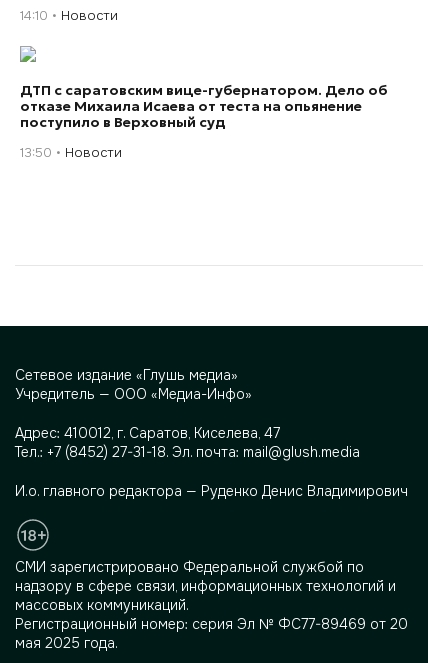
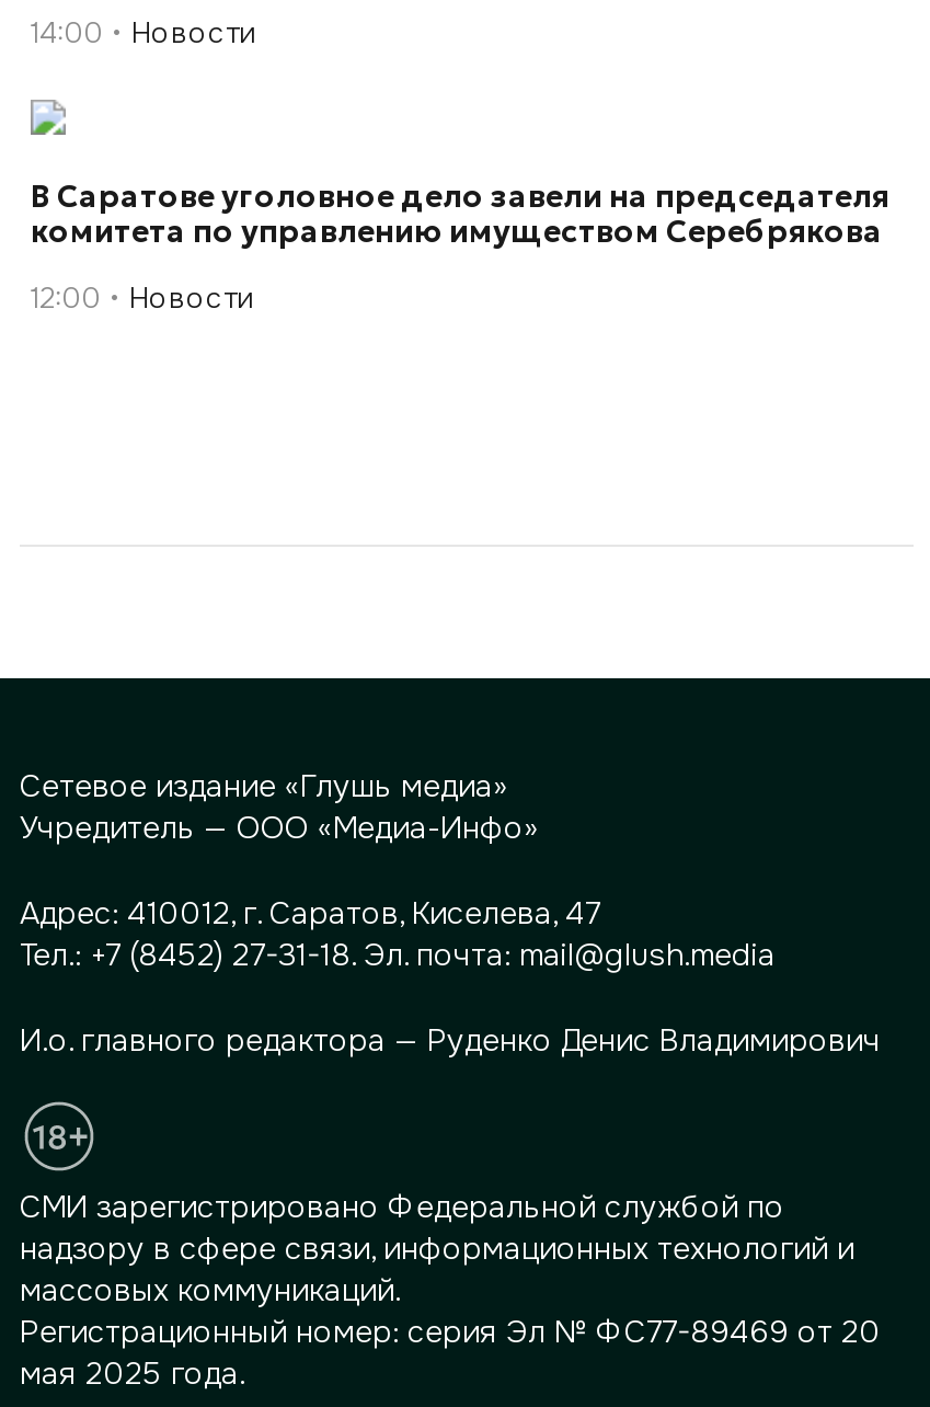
[20,6,118,23] 14:10 Новости -> [31,13,256,50] 14:00 Новости
[20,80,388,130] ДТП с саратовским вице-губернатором. Дело об | отказе Михаила Исаева от теста на опьянение | поступило в Верховный суд -> [31,175,889,250] В Саратове уголовное дело завели на председателя | комитета по управлению имуществом Серебрякова
[20,143,122,160] 13:50 Новости -> [31,278,254,316] 12:00 Новости

